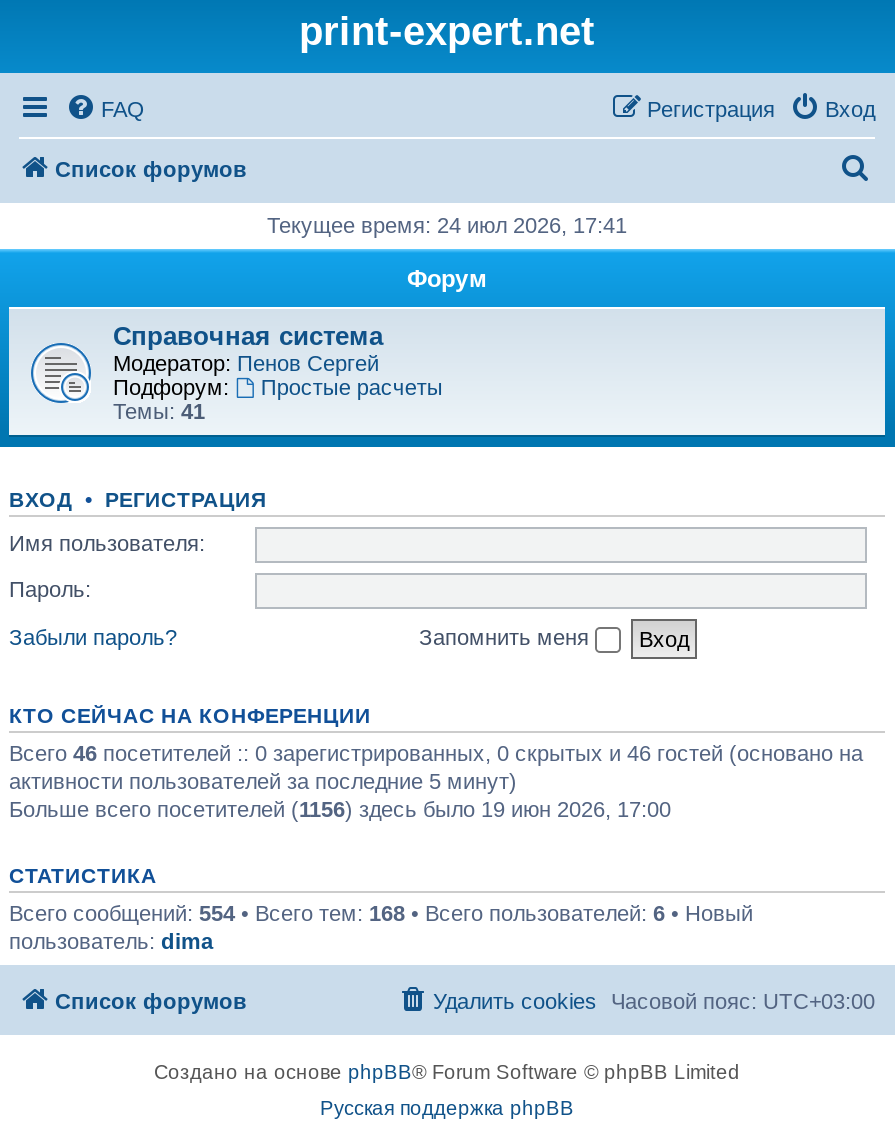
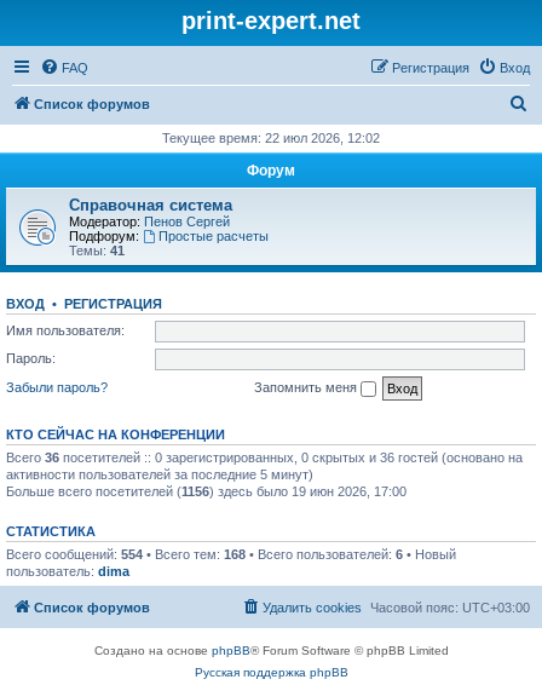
[267,213,627,237] Текущее время: 24 июл 2026, 17:41 -> [162,131,380,145] Текущее время: 22 июл 2026, 12:02
[9,740,863,764] Всего 46 посетителей :: 0 зарегистрированных, 0 скрытых и 46 гостей (основано на -> [6,450,523,464] Всего 36 посетителей :: 0 зарегистрированных, 0 скрытых и 36 гостей (основано на

